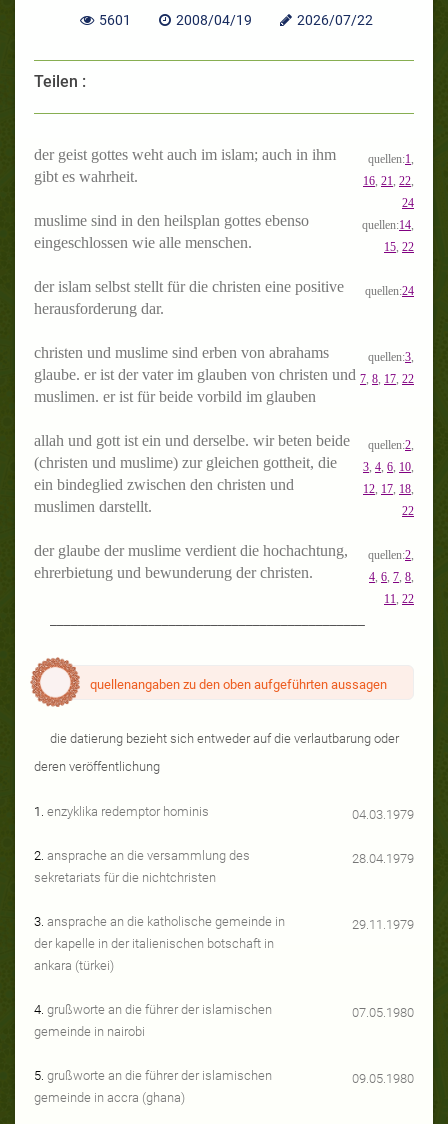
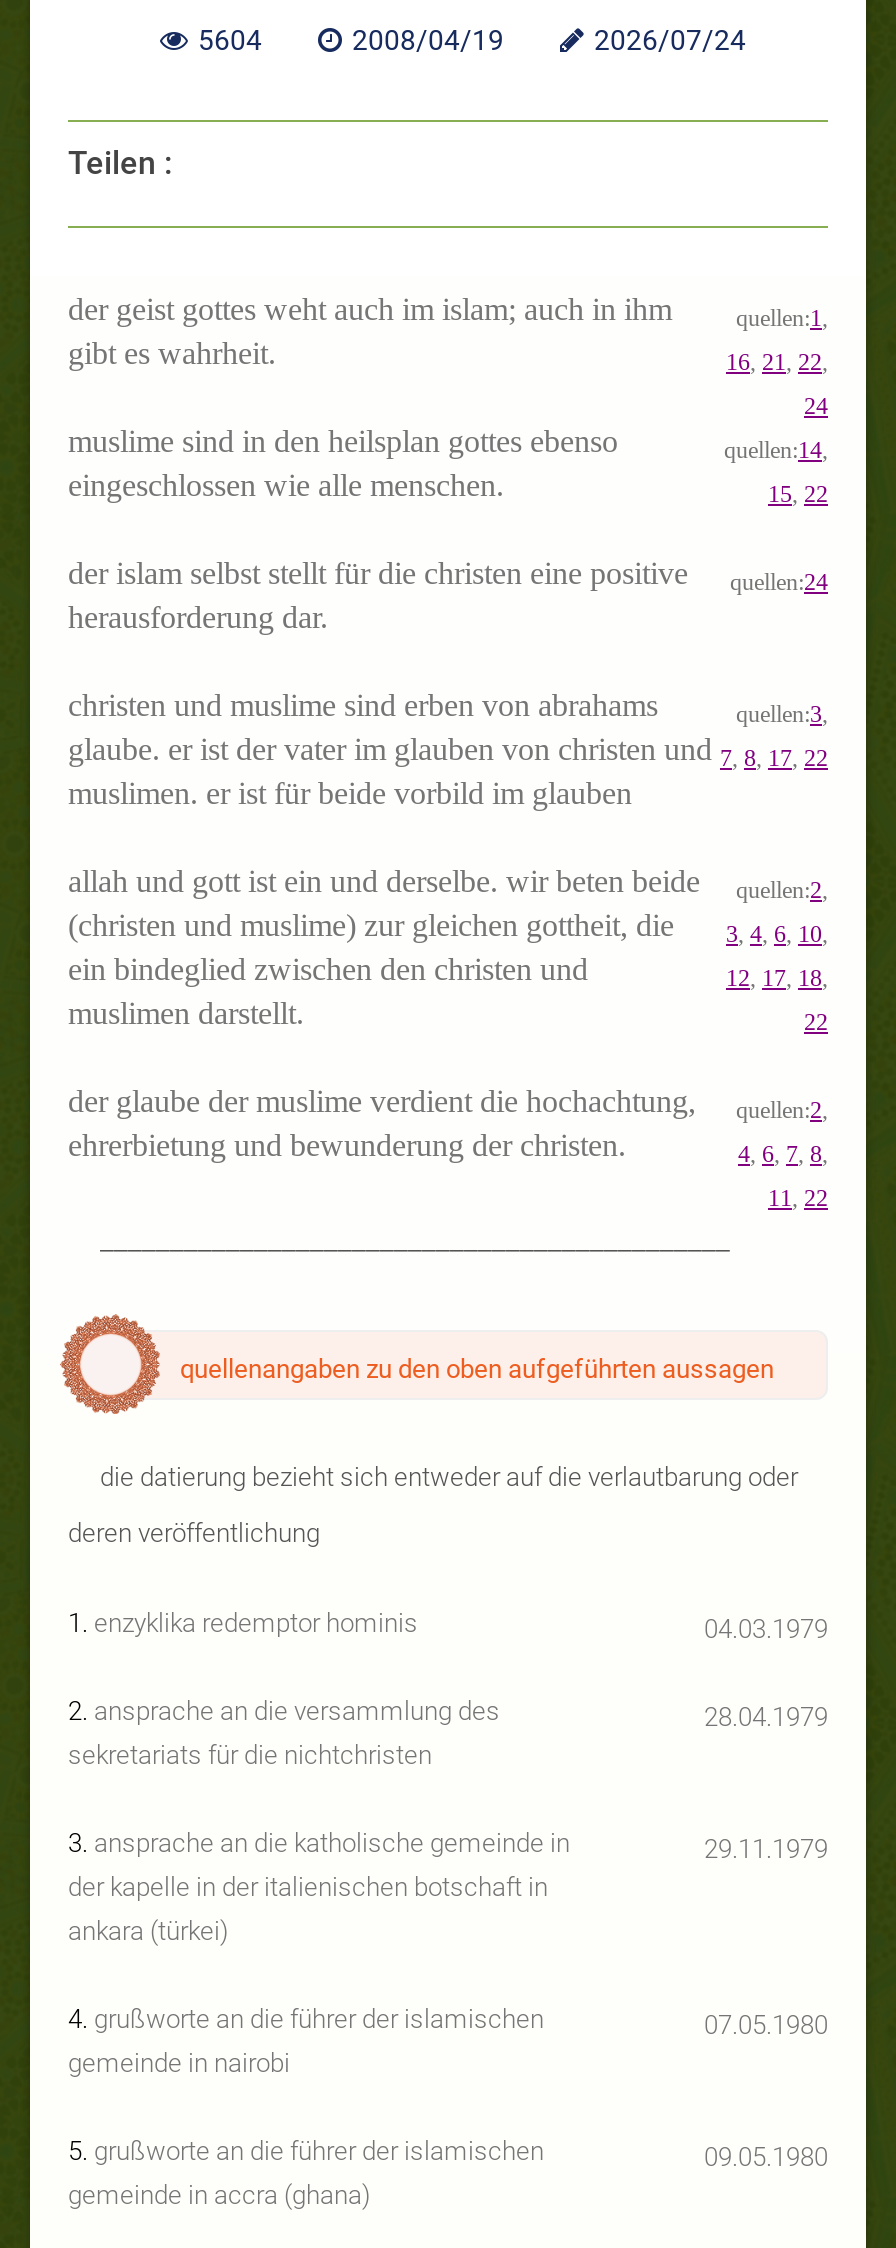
[99,12,131,28] 5601 -> [198,23,262,55] 5604
[297,12,373,28] 2026/07/22 -> [594,23,746,55] 2026/07/24

